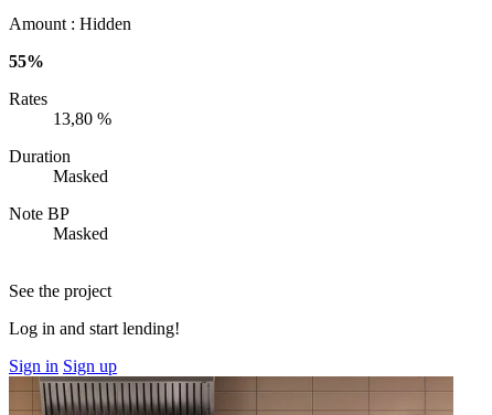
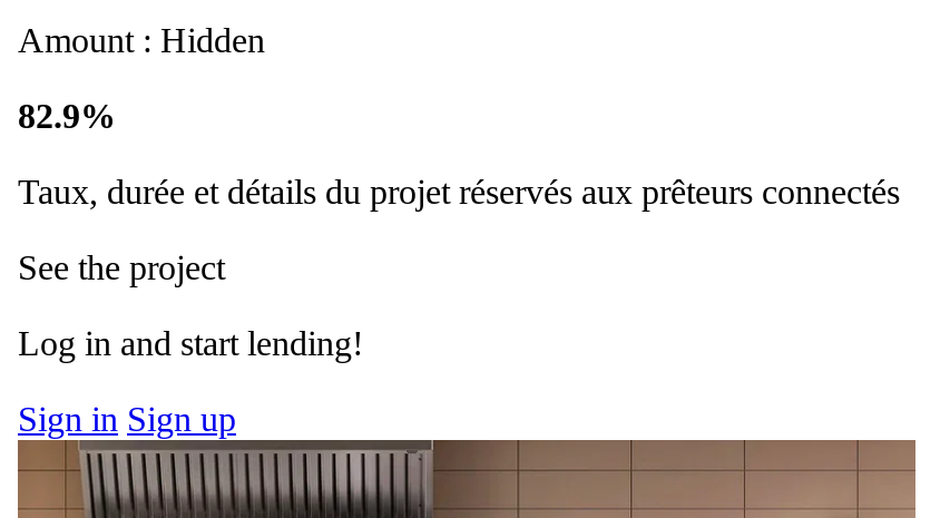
[9,52,111,242] 55% | Rates | 13,80 % | Duration | Masked | Note BP | Masked -> [18,96,900,210] 82.9% | Taux, durée et détails du projet réservés aux prêteurs connectés

